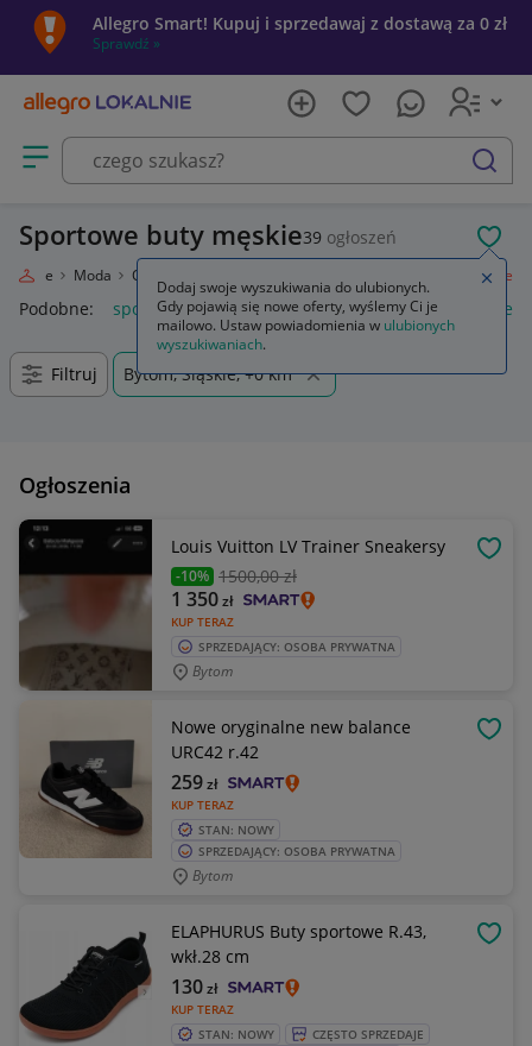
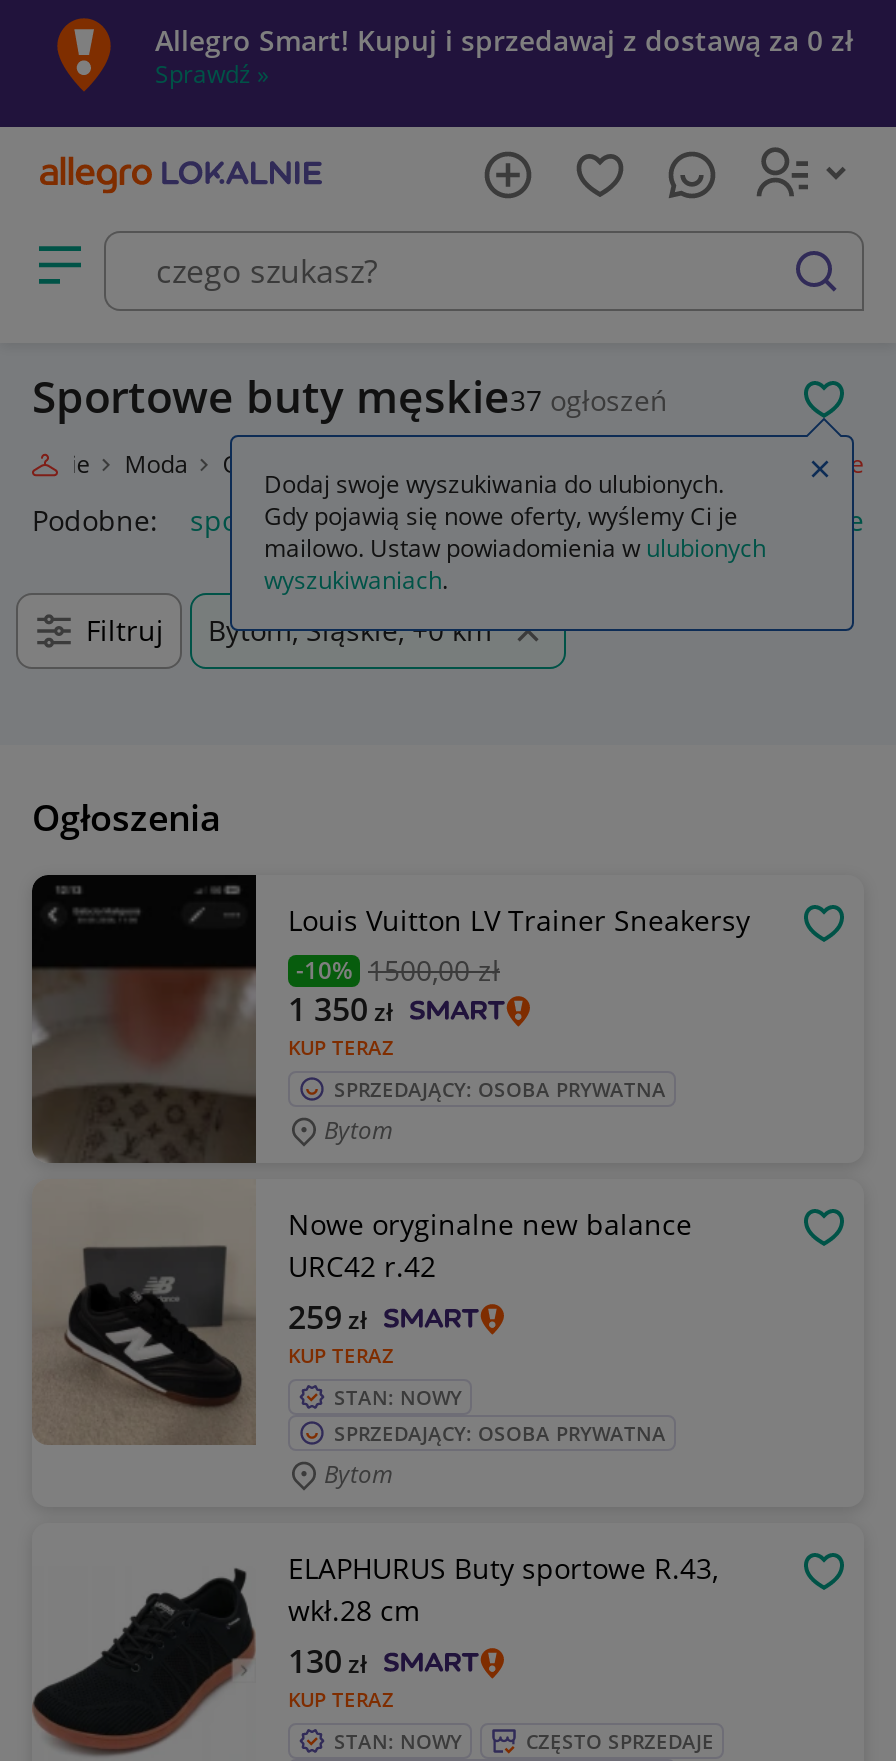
[19,216,397,252] Sportowe buty męskie39 ogłoszeń -> [32,365,668,425] Sportowe buty męskie37 ogłoszeń

